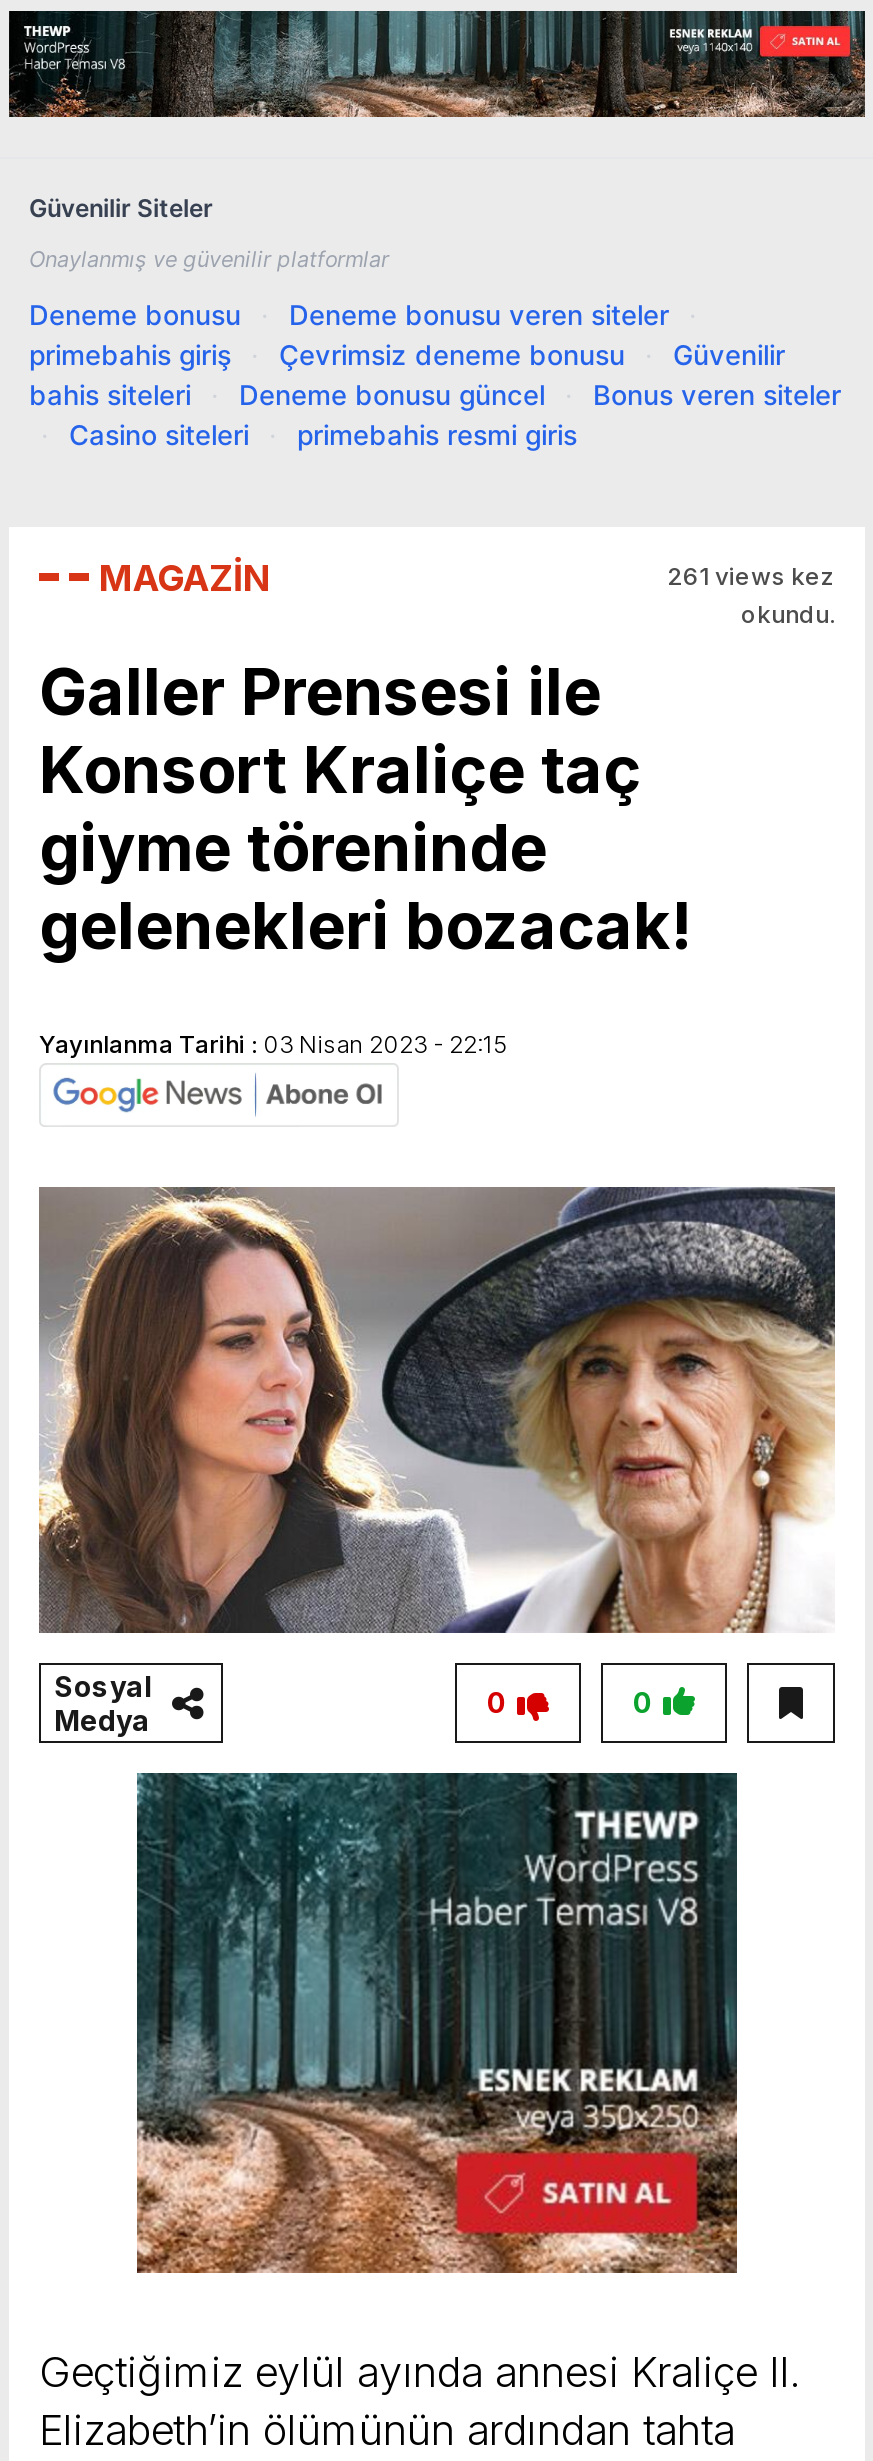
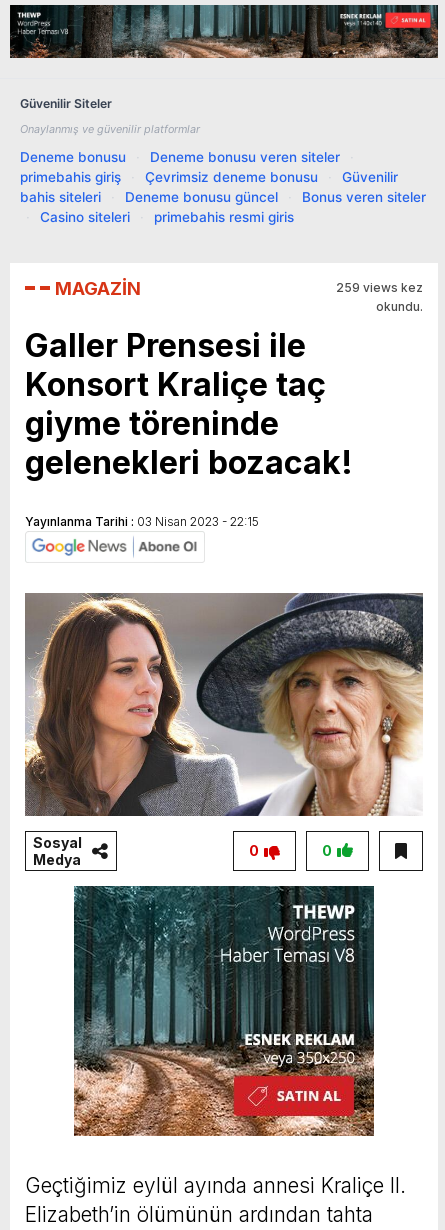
[667,560,835,590] 261 views kez -> [336,279,423,294] 259 views kez

